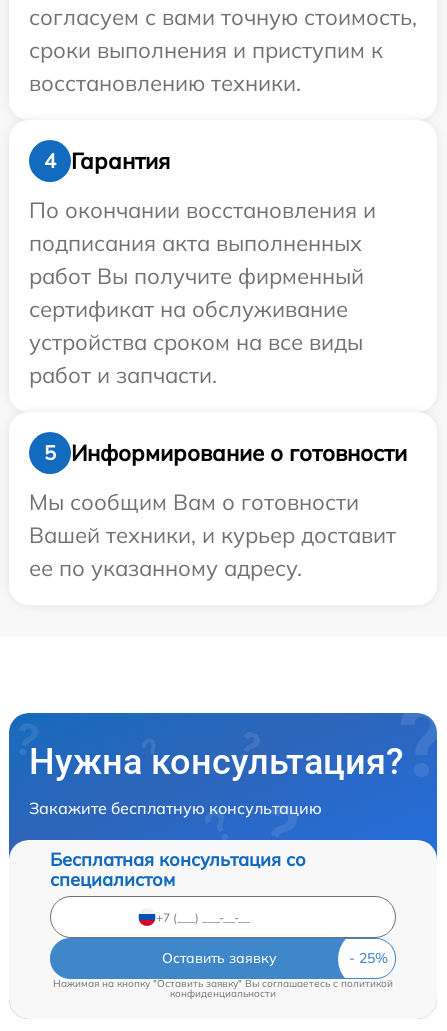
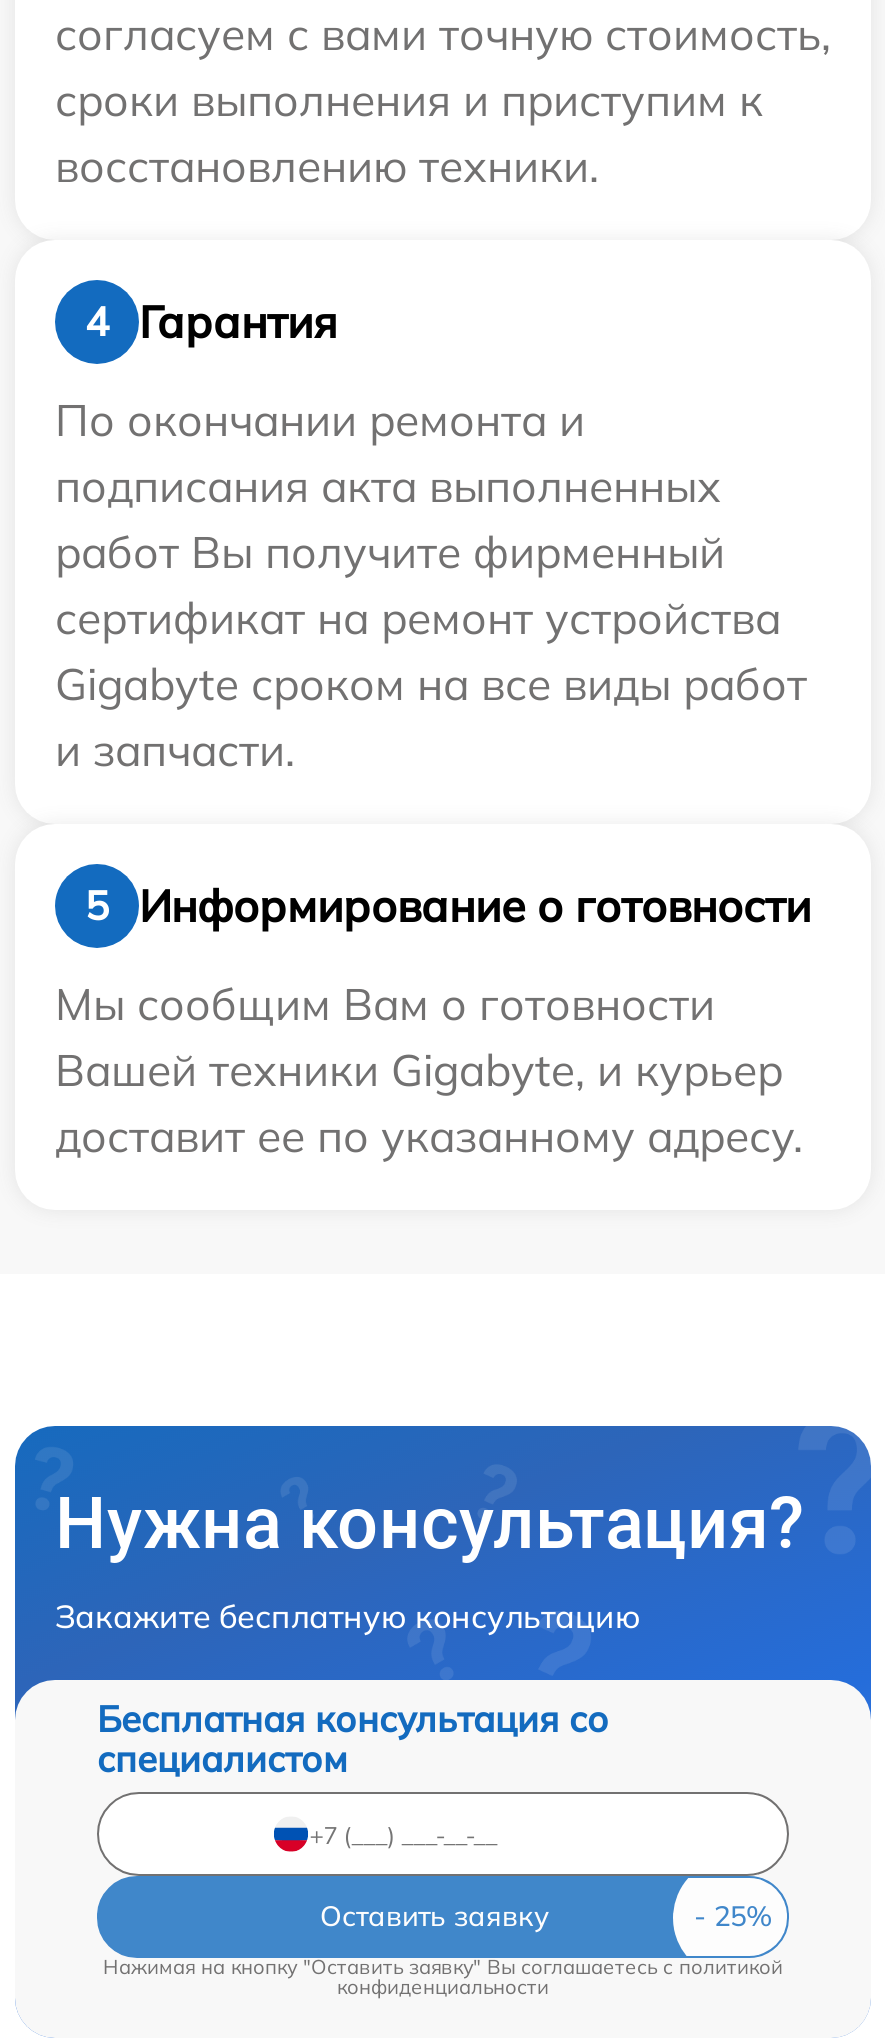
[29,196,376,224] По окончании восстановления и -> [55,392,585,448] По окончании ремонта и
[29,295,363,389] сертификат на обслуживание | устройства сроком на все виды | работ и запчасти. -> [55,590,807,778] сертификат на ремонт устройства | Gigabyte сроком на все виды работ | и запчасти.
[29,521,396,582] Вашей техники, и курьер доставит | ее по указанному адресу. -> [55,1042,803,1164] Вашей техники Gigabyte, и курьер | доставит ее по указанному адресу.

